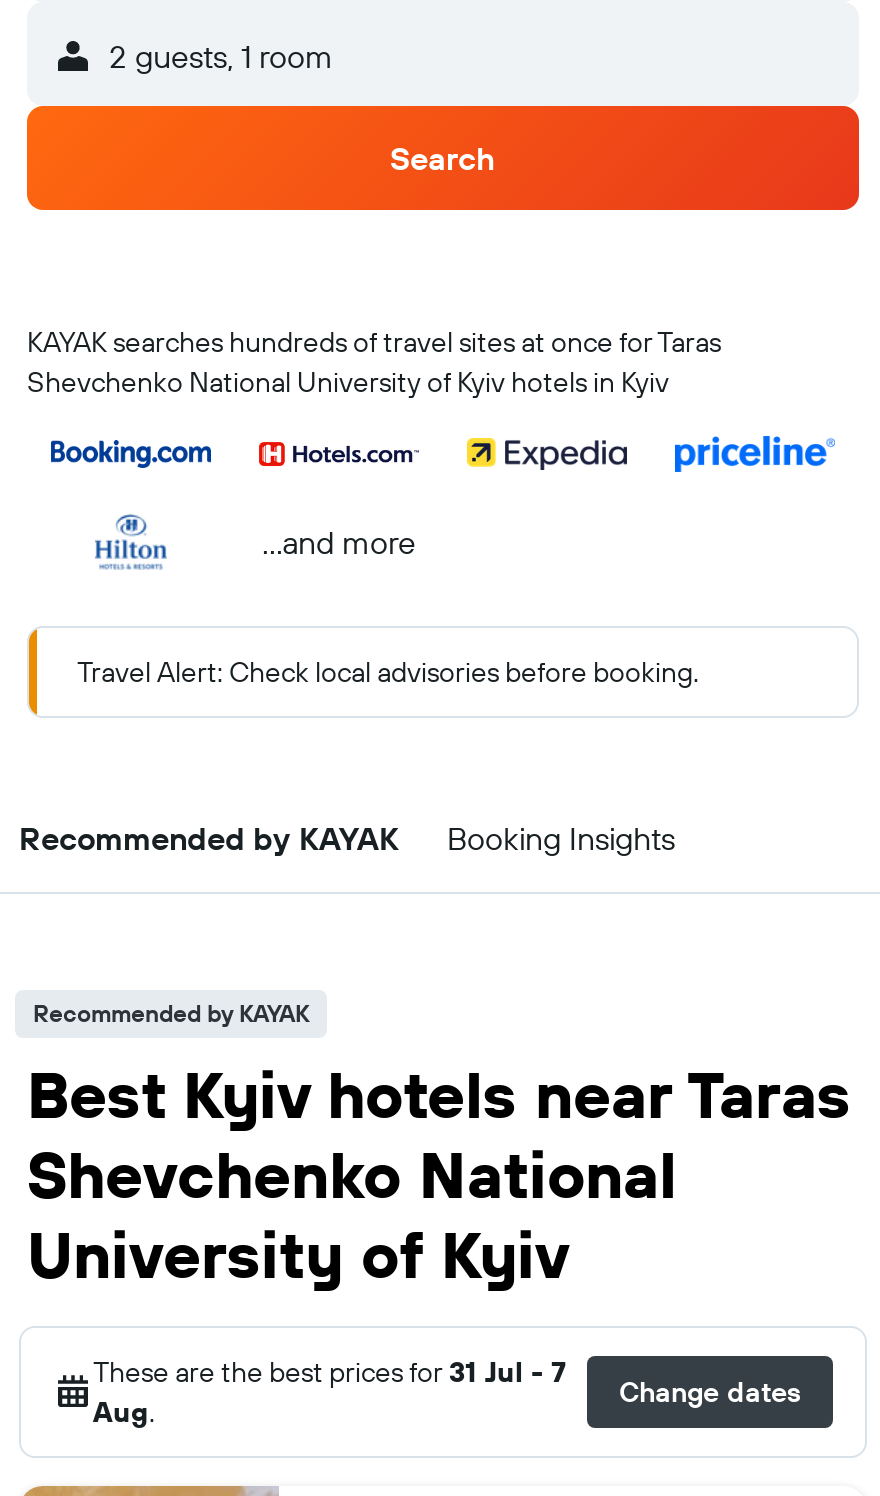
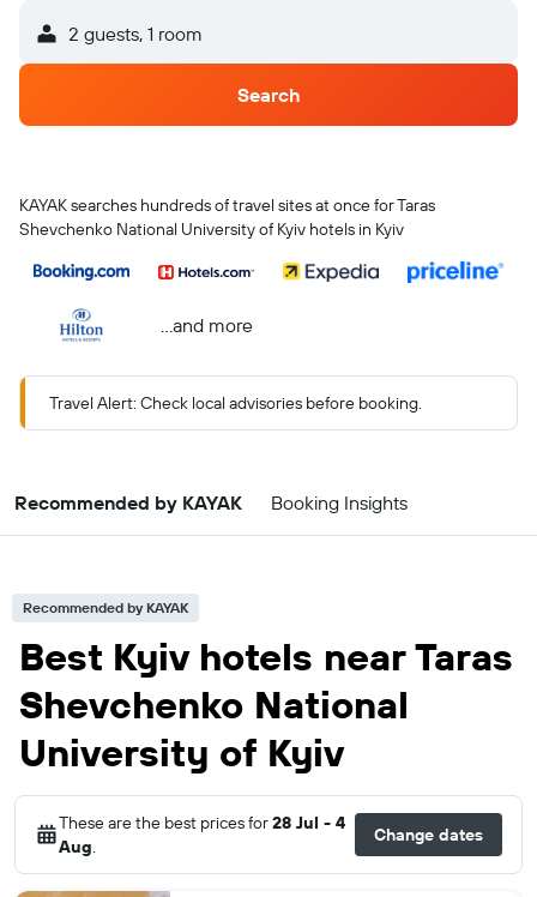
[93,1354,567,1390] These are the best prices for 31 Jul - 7 -> [59,812,345,833] These are the best prices for 28 Jul - 4

